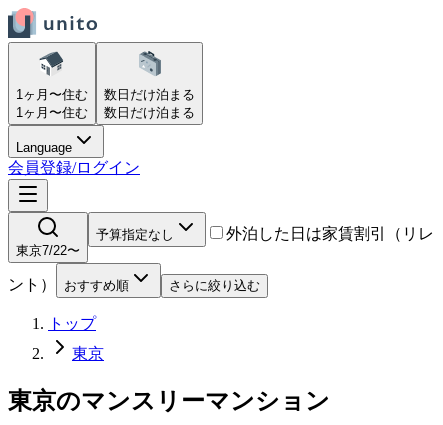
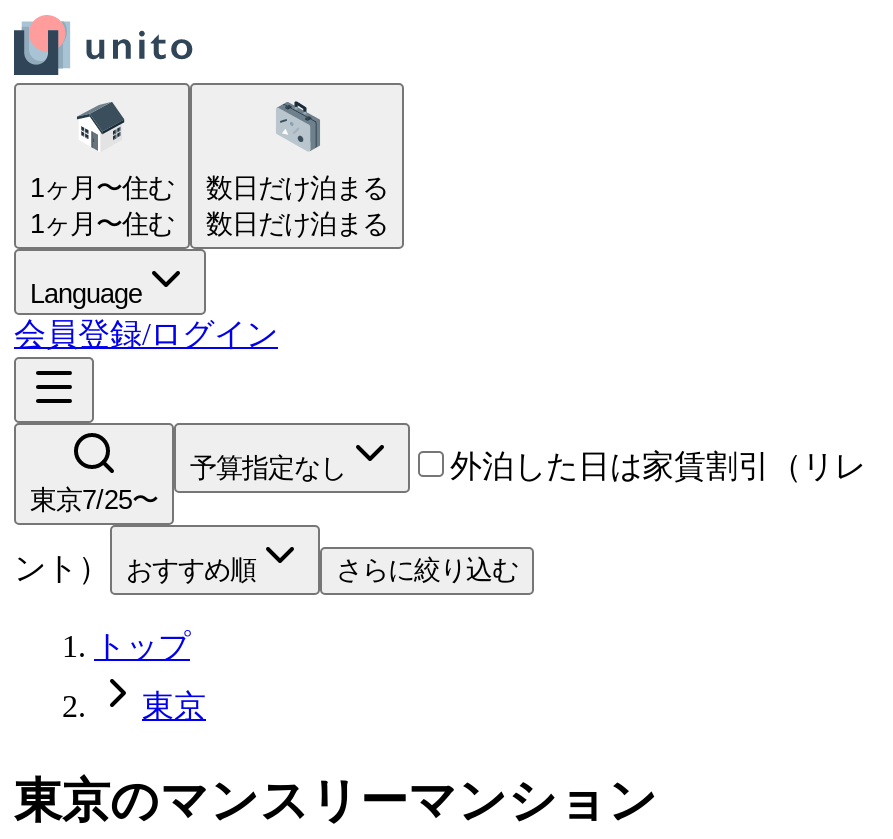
[16,243,80,258] 東京7/22〜 -> [30,485,158,515] 東京7/25〜

